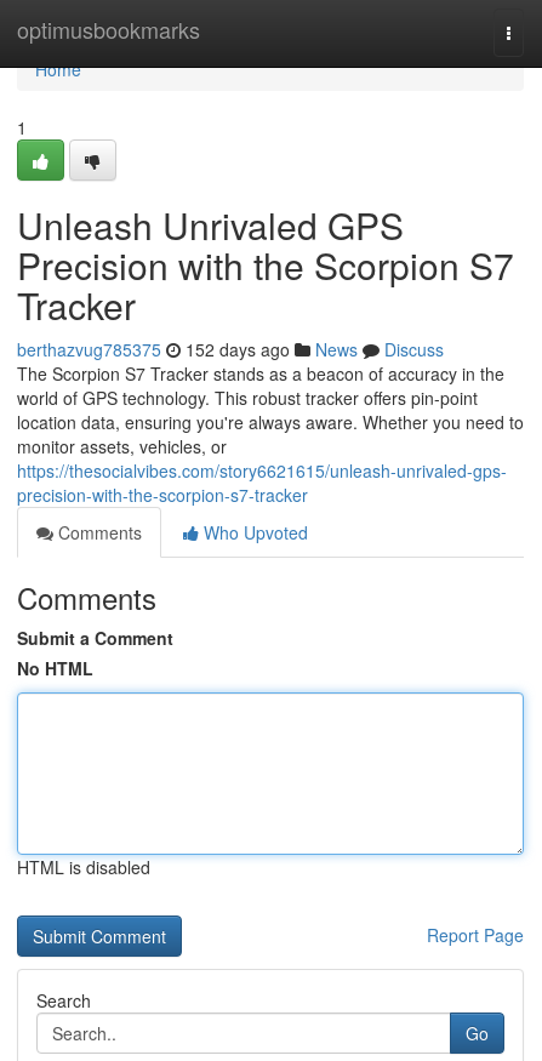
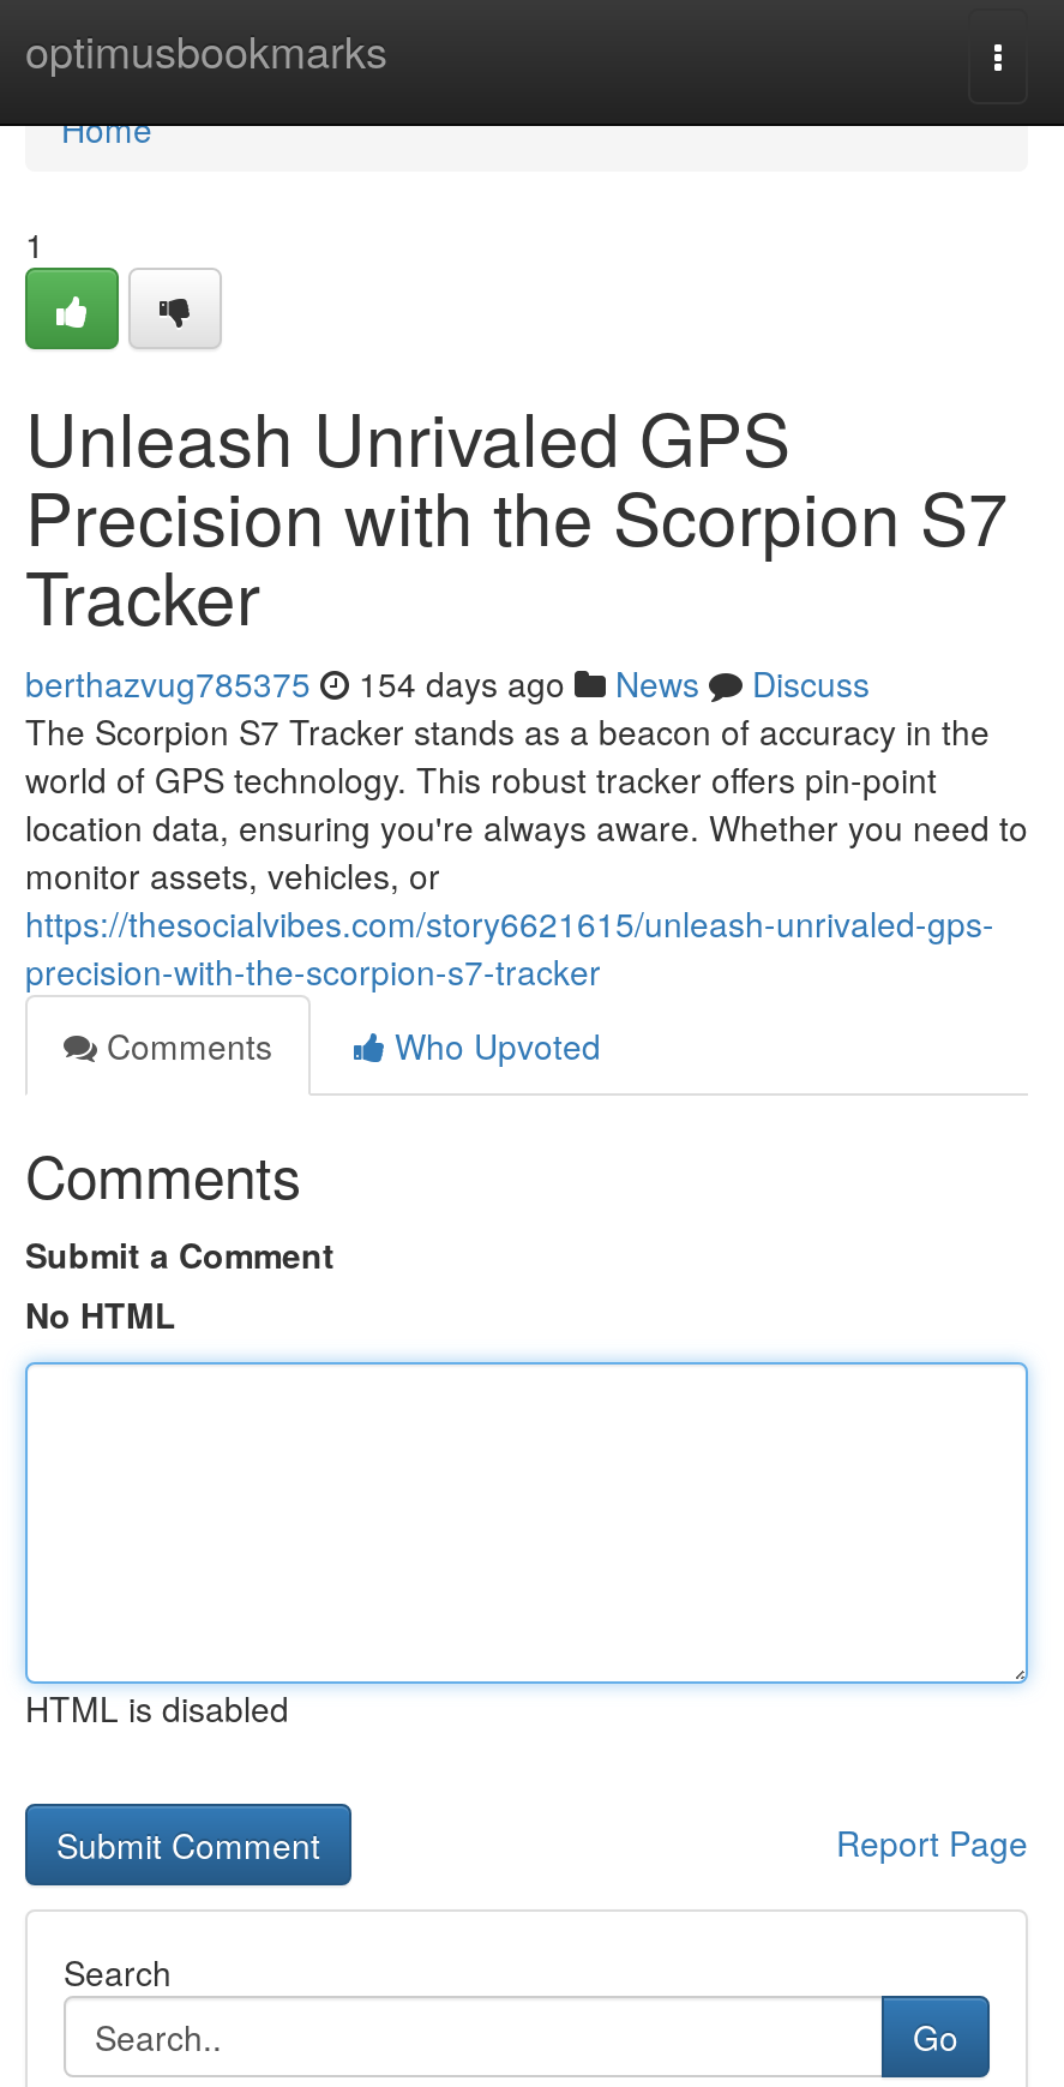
[17,337,444,361] berthazvug785375 152 days ago News Discuss -> [25,659,870,707] berthazvug785375 154 days ago News Discuss

